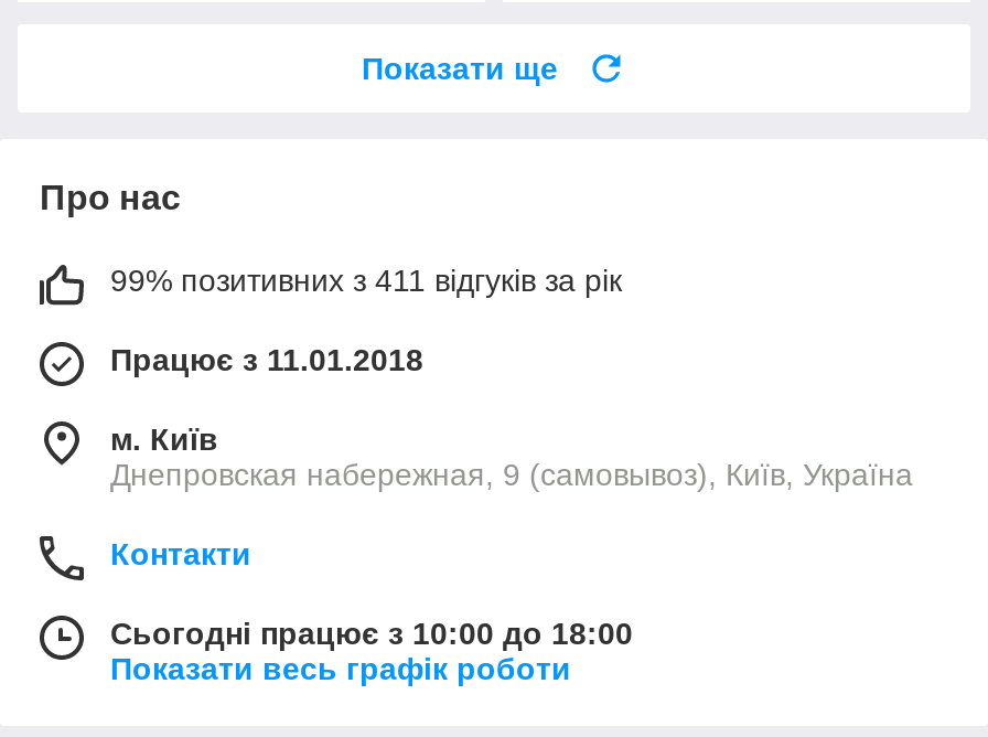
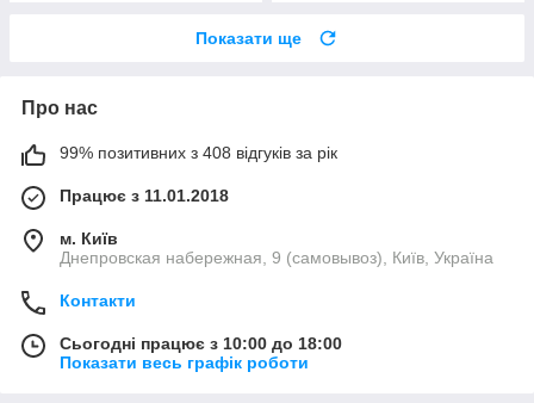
[110,262,622,297] 99% позитивних з 411 відгуків за рік -> [60,143,337,162] 99% позитивних з 408 відгуків за рік

